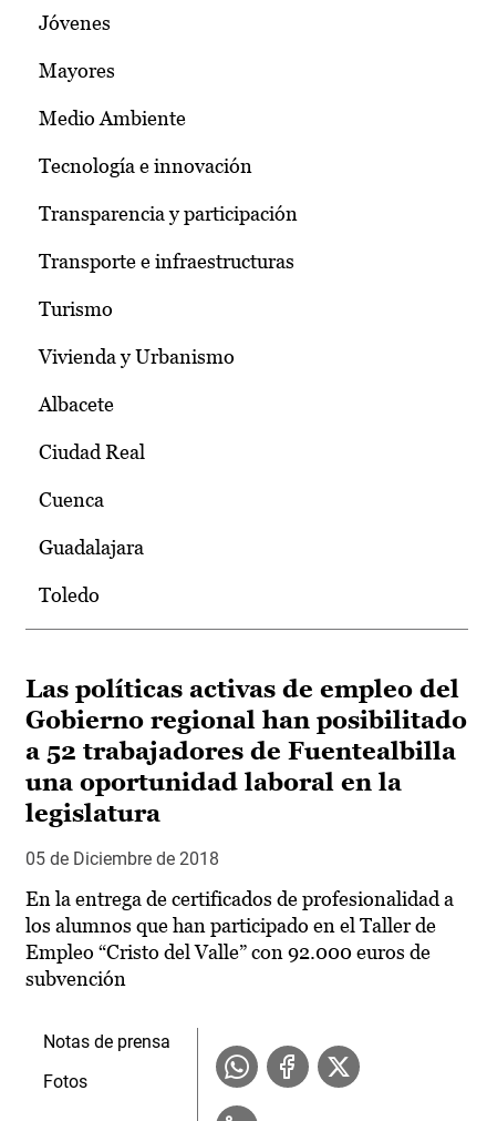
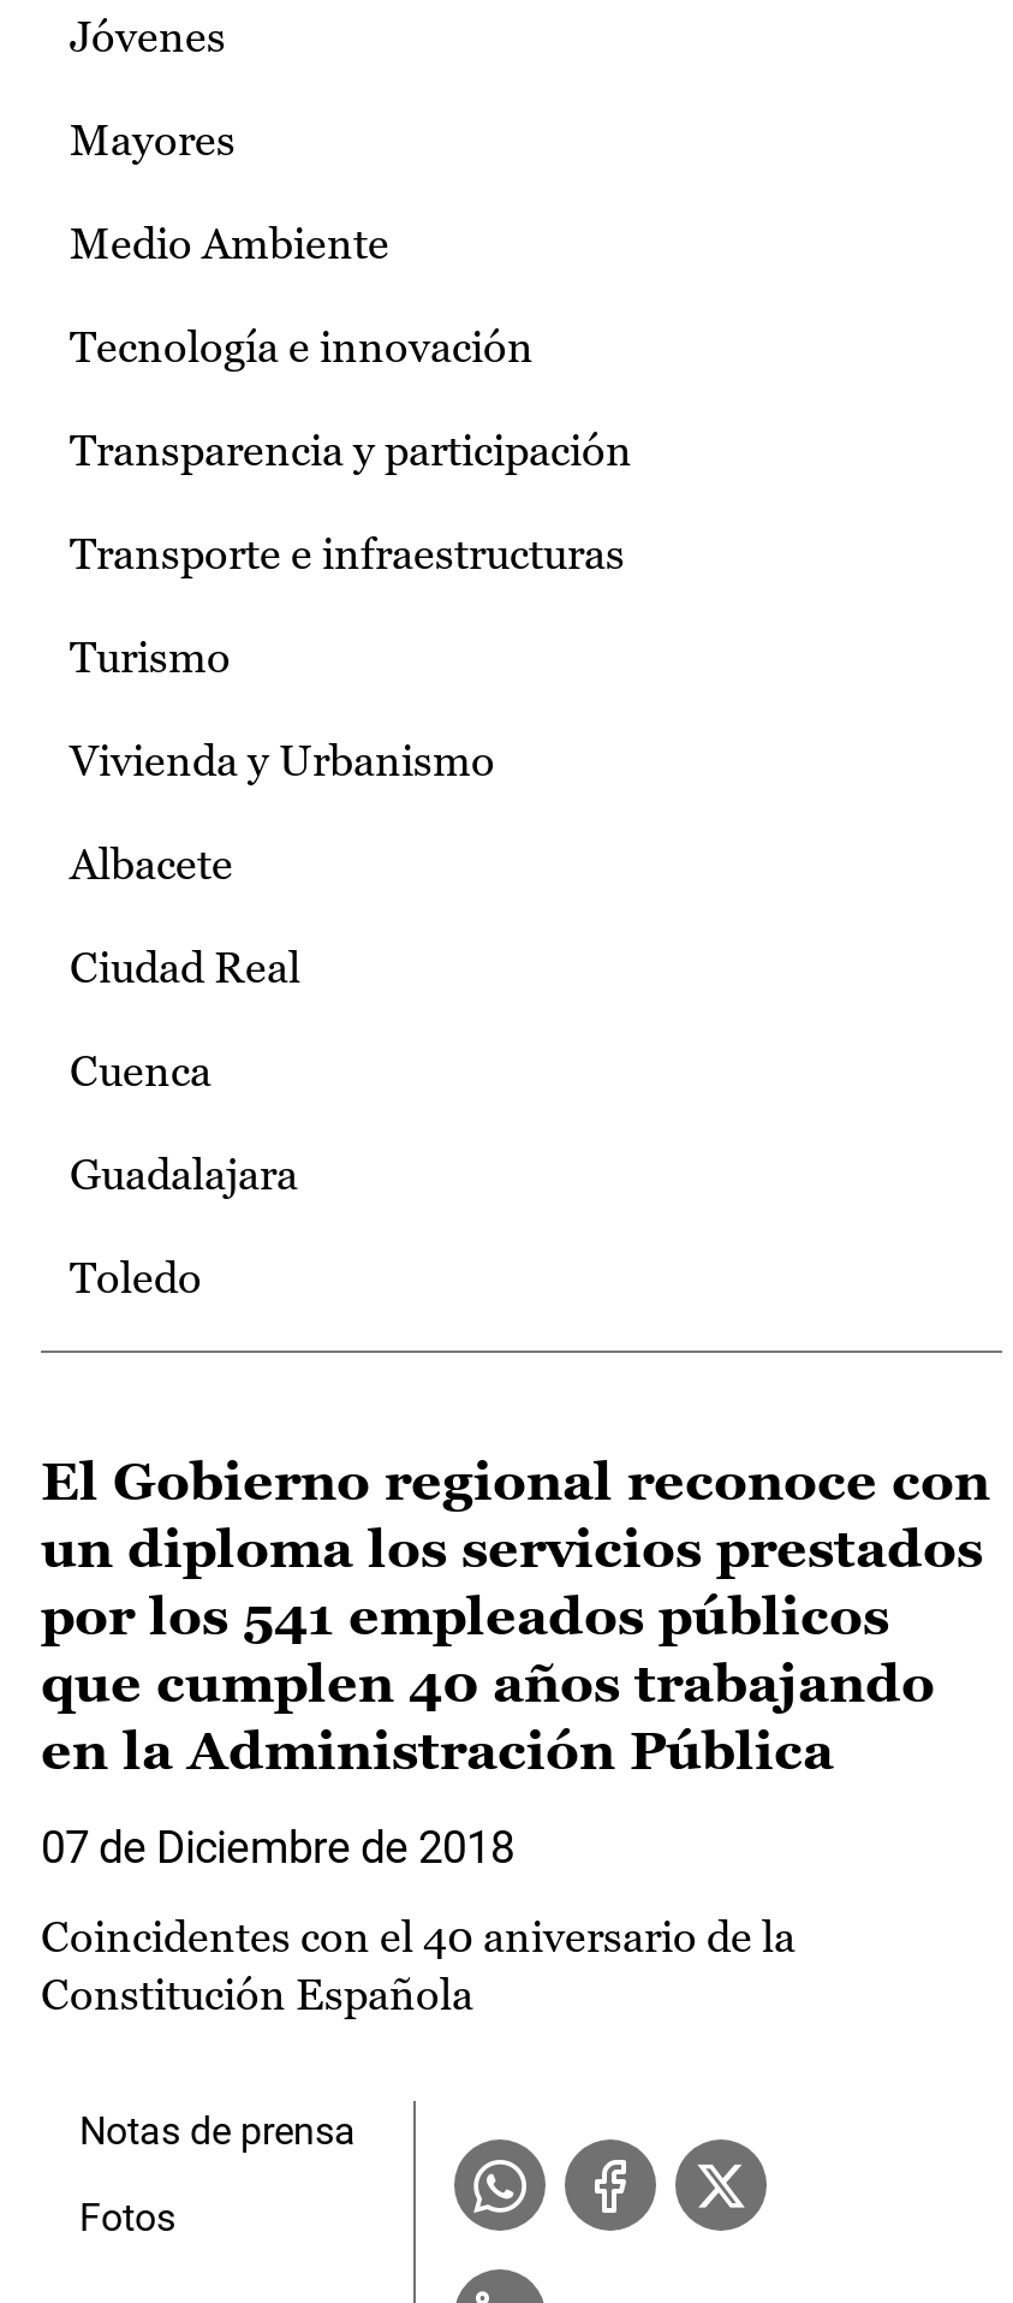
[25,675,467,827] Las políticas activas de empleo del | Gobierno regional han posibilitado | a 52 trabajadores de Fuentealbilla | una oportunidad laboral en la | legislatura -> [41,1452,990,1781] El Gobierno regional reconoce con | un diploma los servicios prestados | por los 541 empleados públicos | que cumplen 40 años trabajando | en la Administración Pública
[25,848,219,869] 05 de Diciembre de 2018 -> [41,1822,514,1873] 07 de Diciembre de 2018
[25,887,454,990] En la entrega de certificados de profesionalidad a | los alumnos que han participado en el Taller de | Empleo “Cristo del Valle” con 92.000 euros de | subvención -> [41,1911,795,2019] Coincidentes con el 40 aniversario de la | Constitución Española

